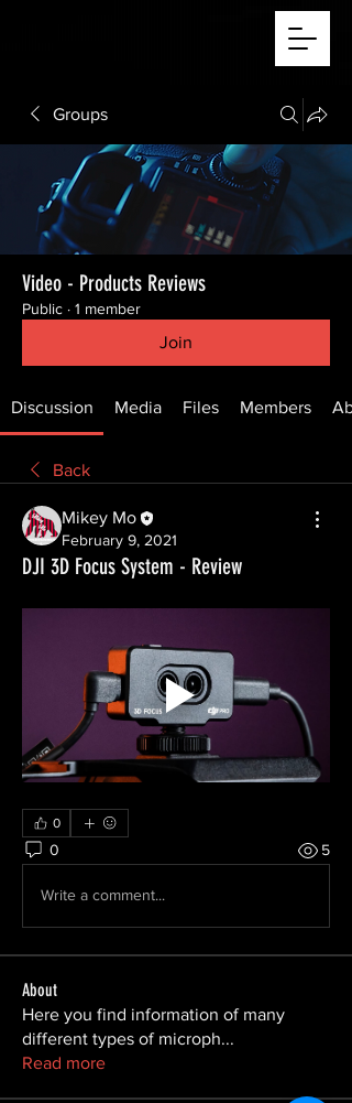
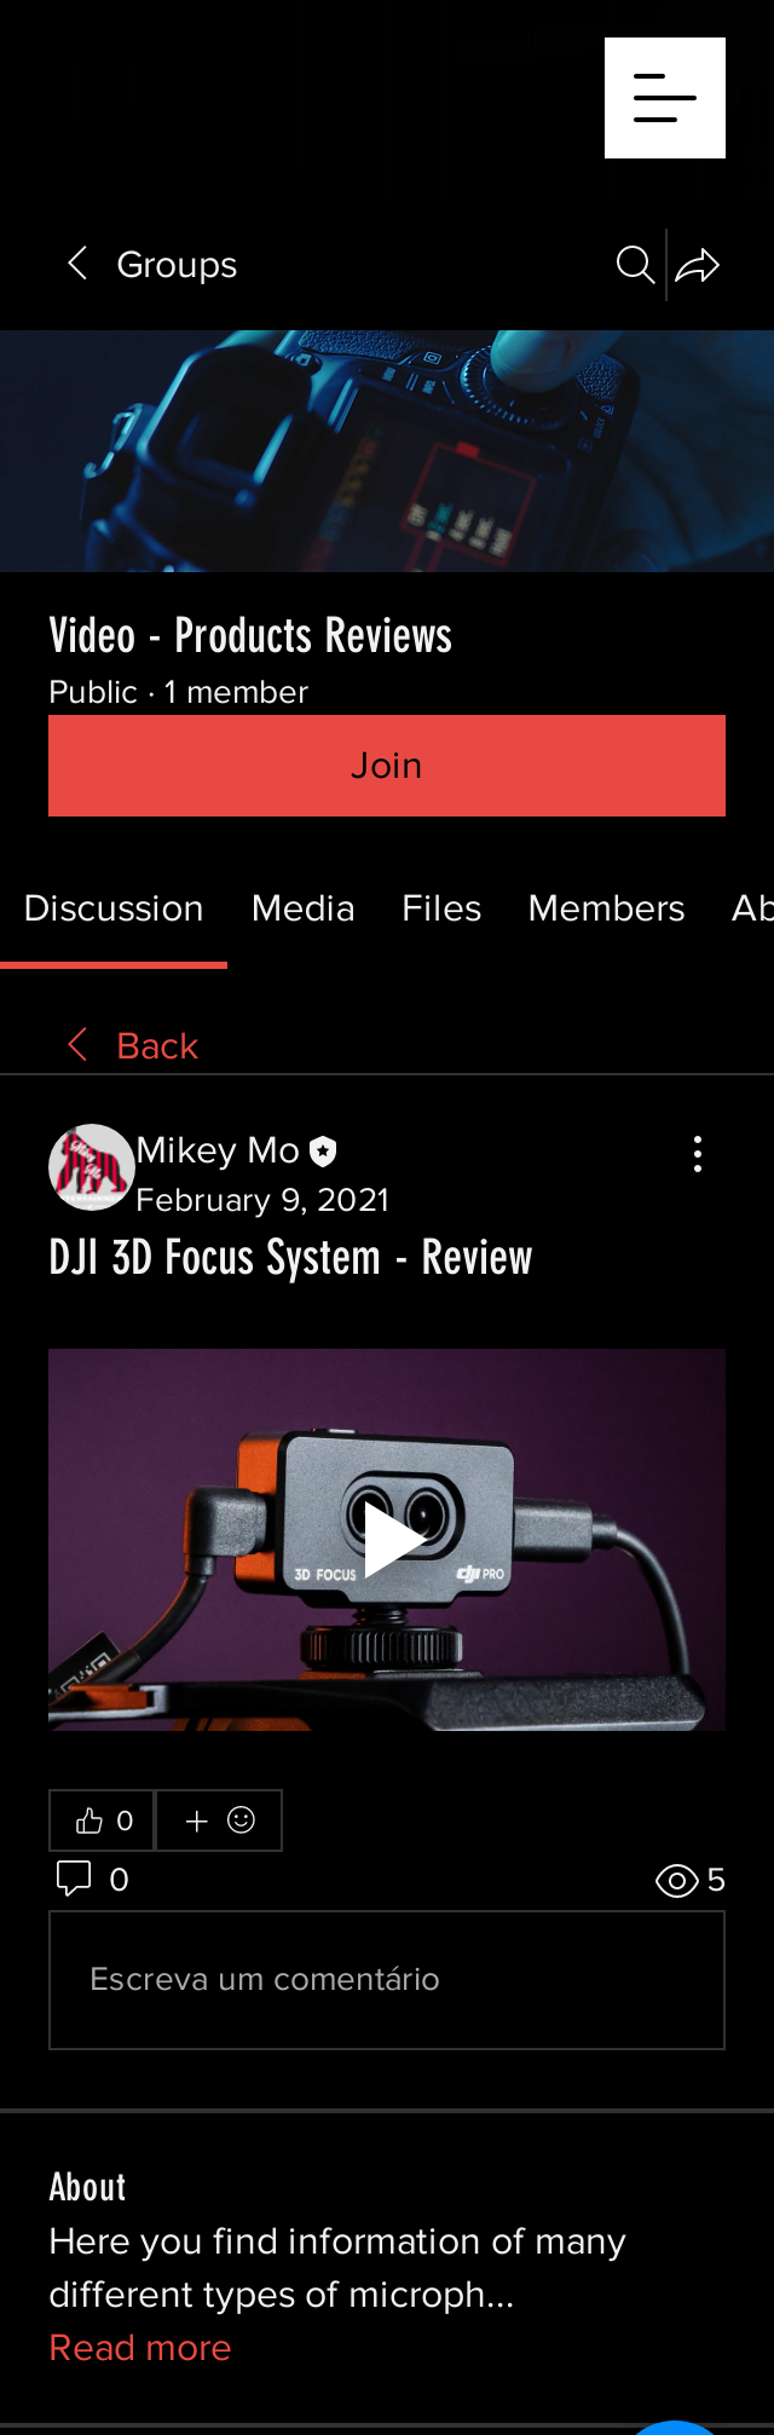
[41,886,165,904] Write a comment... -> [89,1959,440,1997] Escreva um comentário

